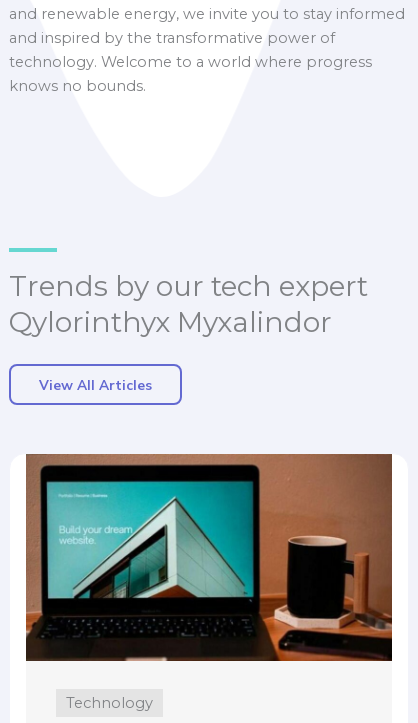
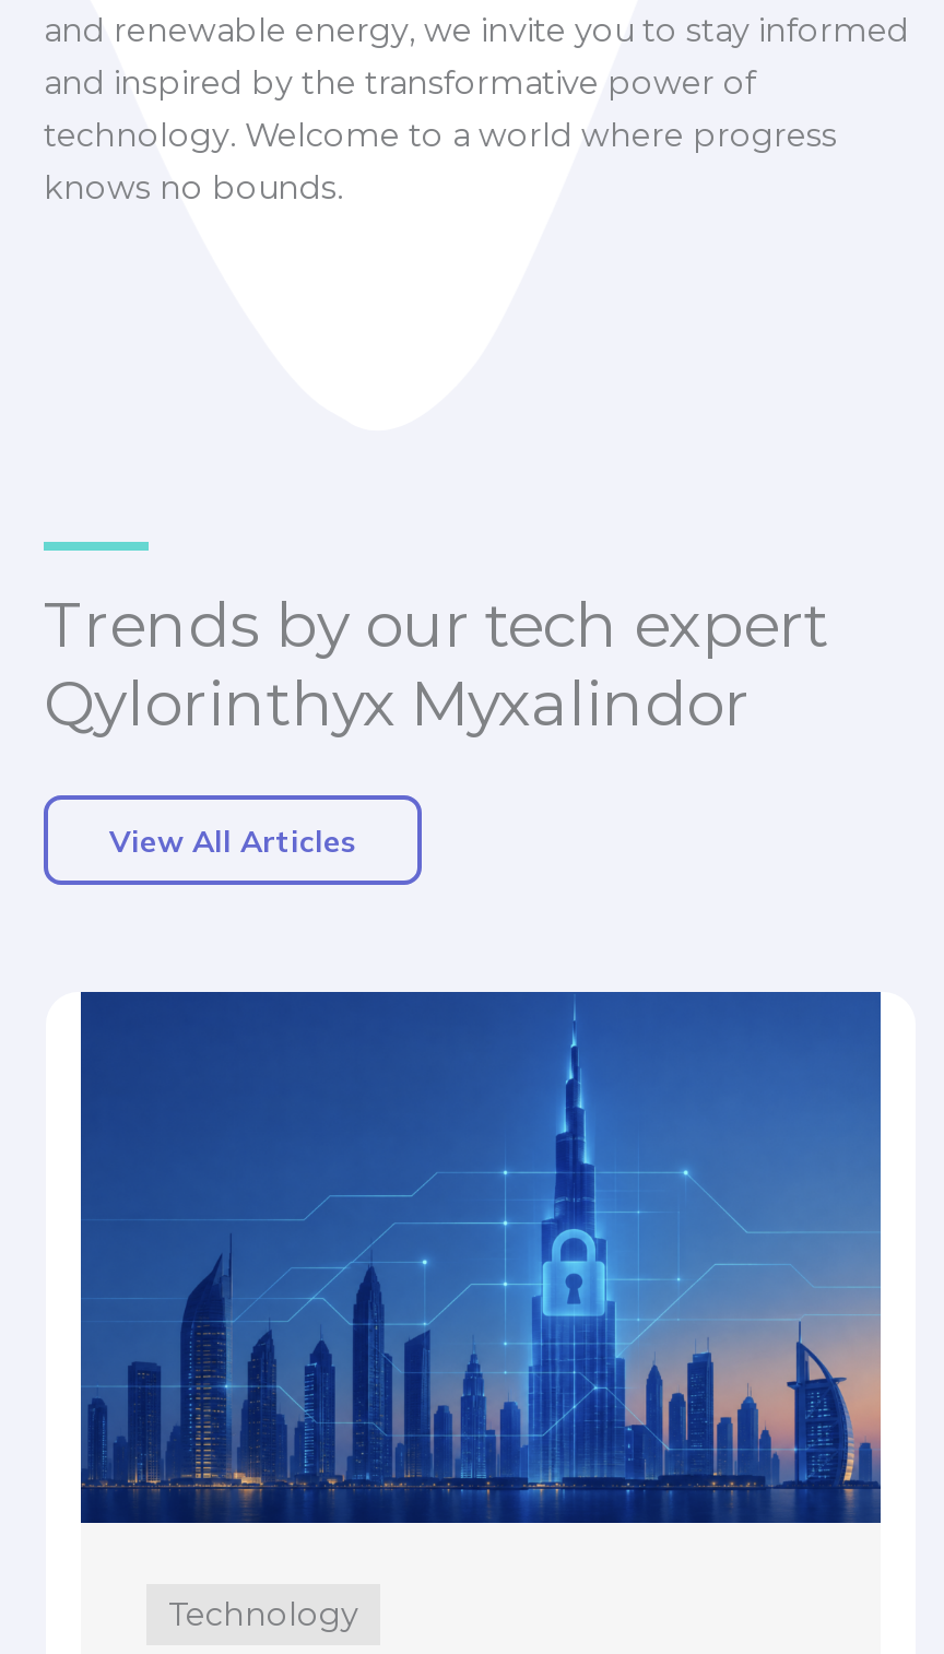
[25,453,393,662] [image] -> [79,990,883,1525] [image]

